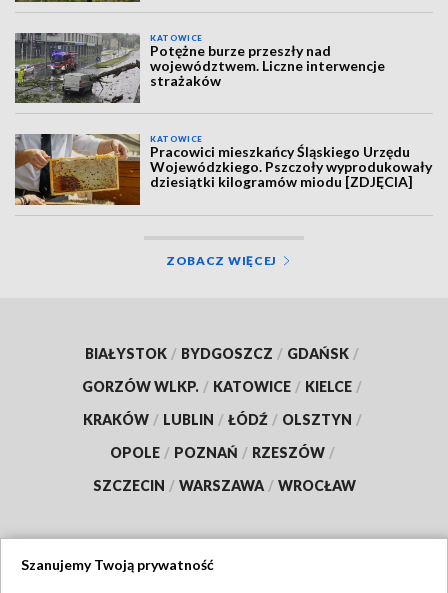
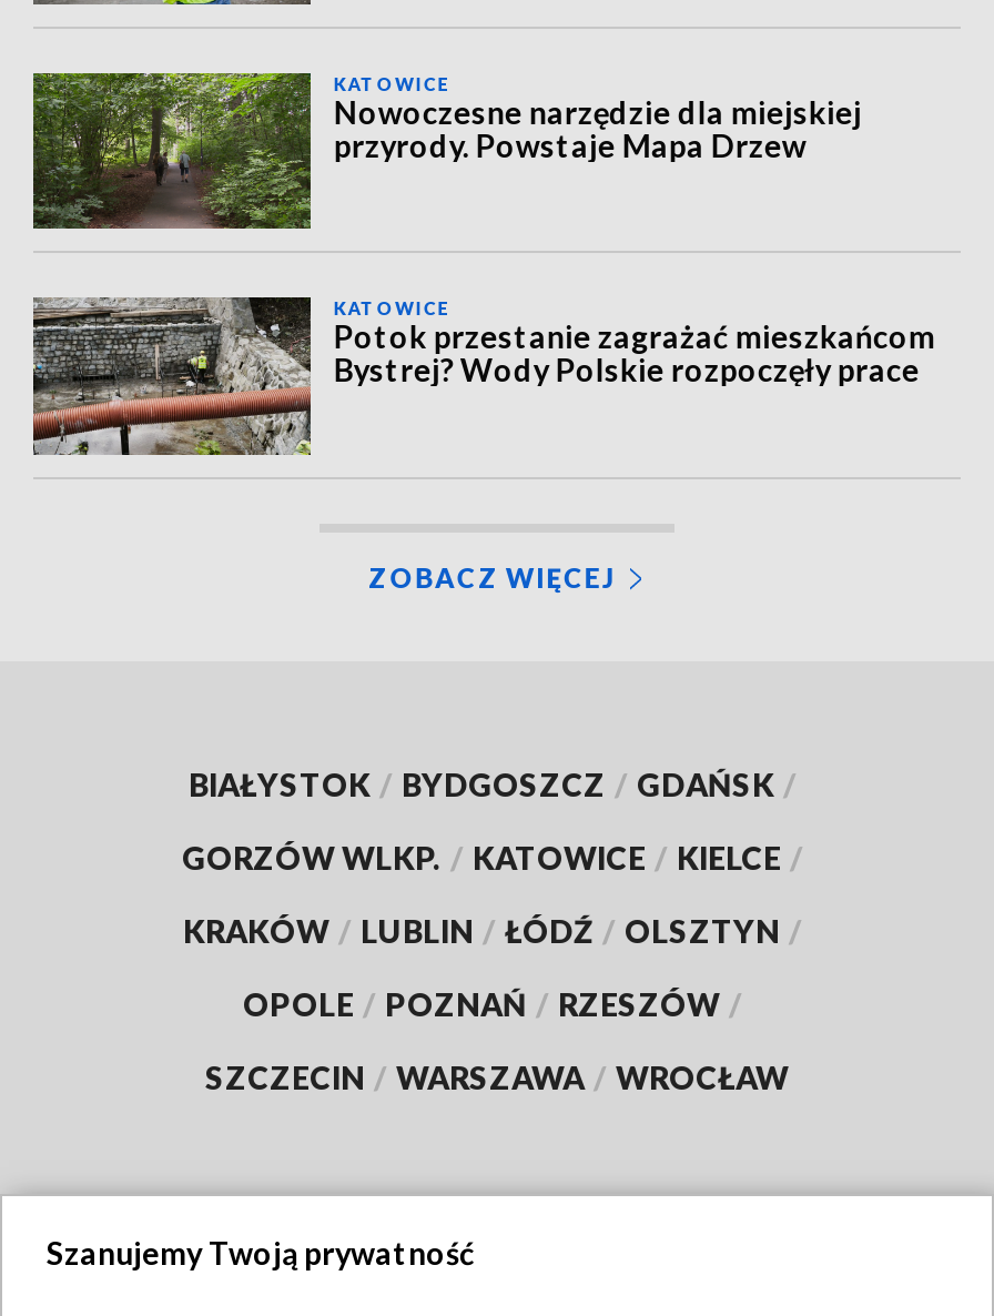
[15,32,385,103] [image] | Potężne burze przeszły nad | województwem. Liczne interwencje | strażaków -> [33,71,862,229] [image] | Nowoczesne narzędzie dla miejskiej | przyrody. Powstaje Mapa Drzew
[14,133,432,206] [image] | Pracowici mieszkańcy Śląskiego Urzędu | Wojewódzkiego. Pszczoły wyprodukowały | dziesiątki kilogramów miodu [ZDJĘCIA] -> [31,295,935,457] [image] | Potok przestanie zagrażać mieszkańcom | Bystrej? Wody Polskie rozpoczęły prace

